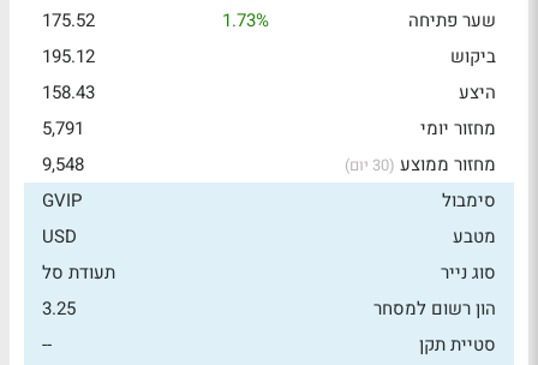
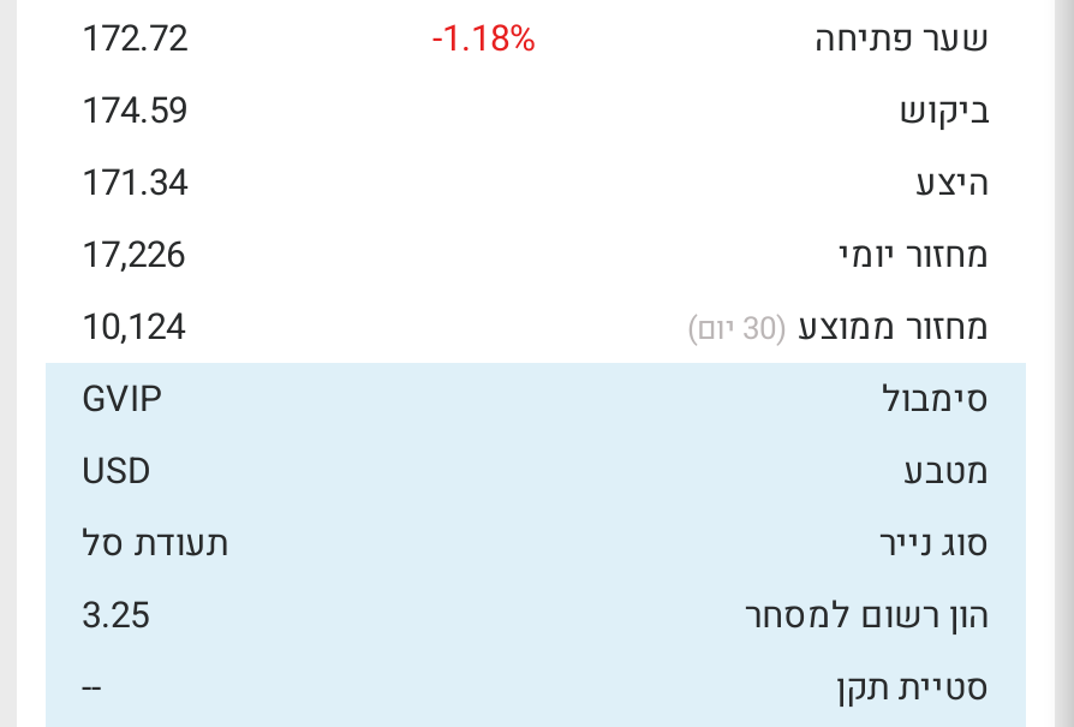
[42,7,95,34] 175.52 -> [82,12,187,65] 172.72
[222,7,269,34] 1.73% -> [432,12,536,65] -1.18%
[42,43,95,70] 195.12 -> [82,85,187,137] 174.59
[42,79,95,106] 158.43 -> [82,157,187,210] 171.34
[42,116,84,142] 5,791 -> [82,229,185,282] 17,226
[42,152,84,178] 9,548 -> [82,301,185,354] 10,124

